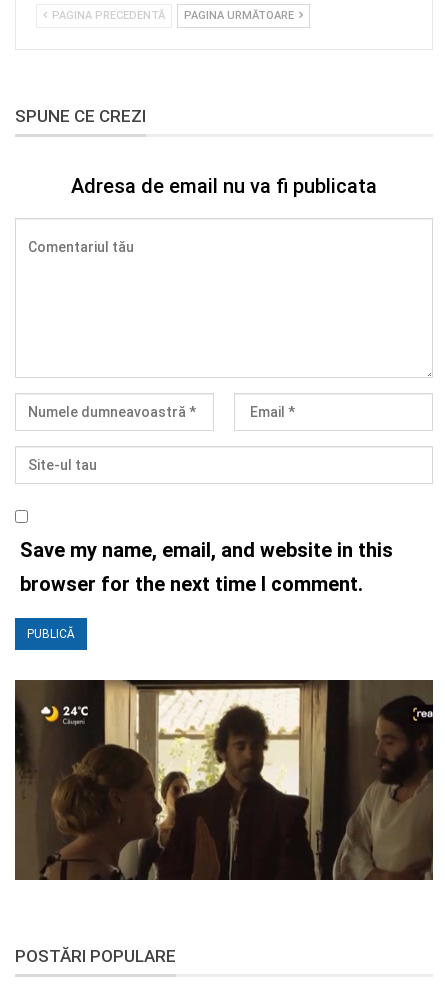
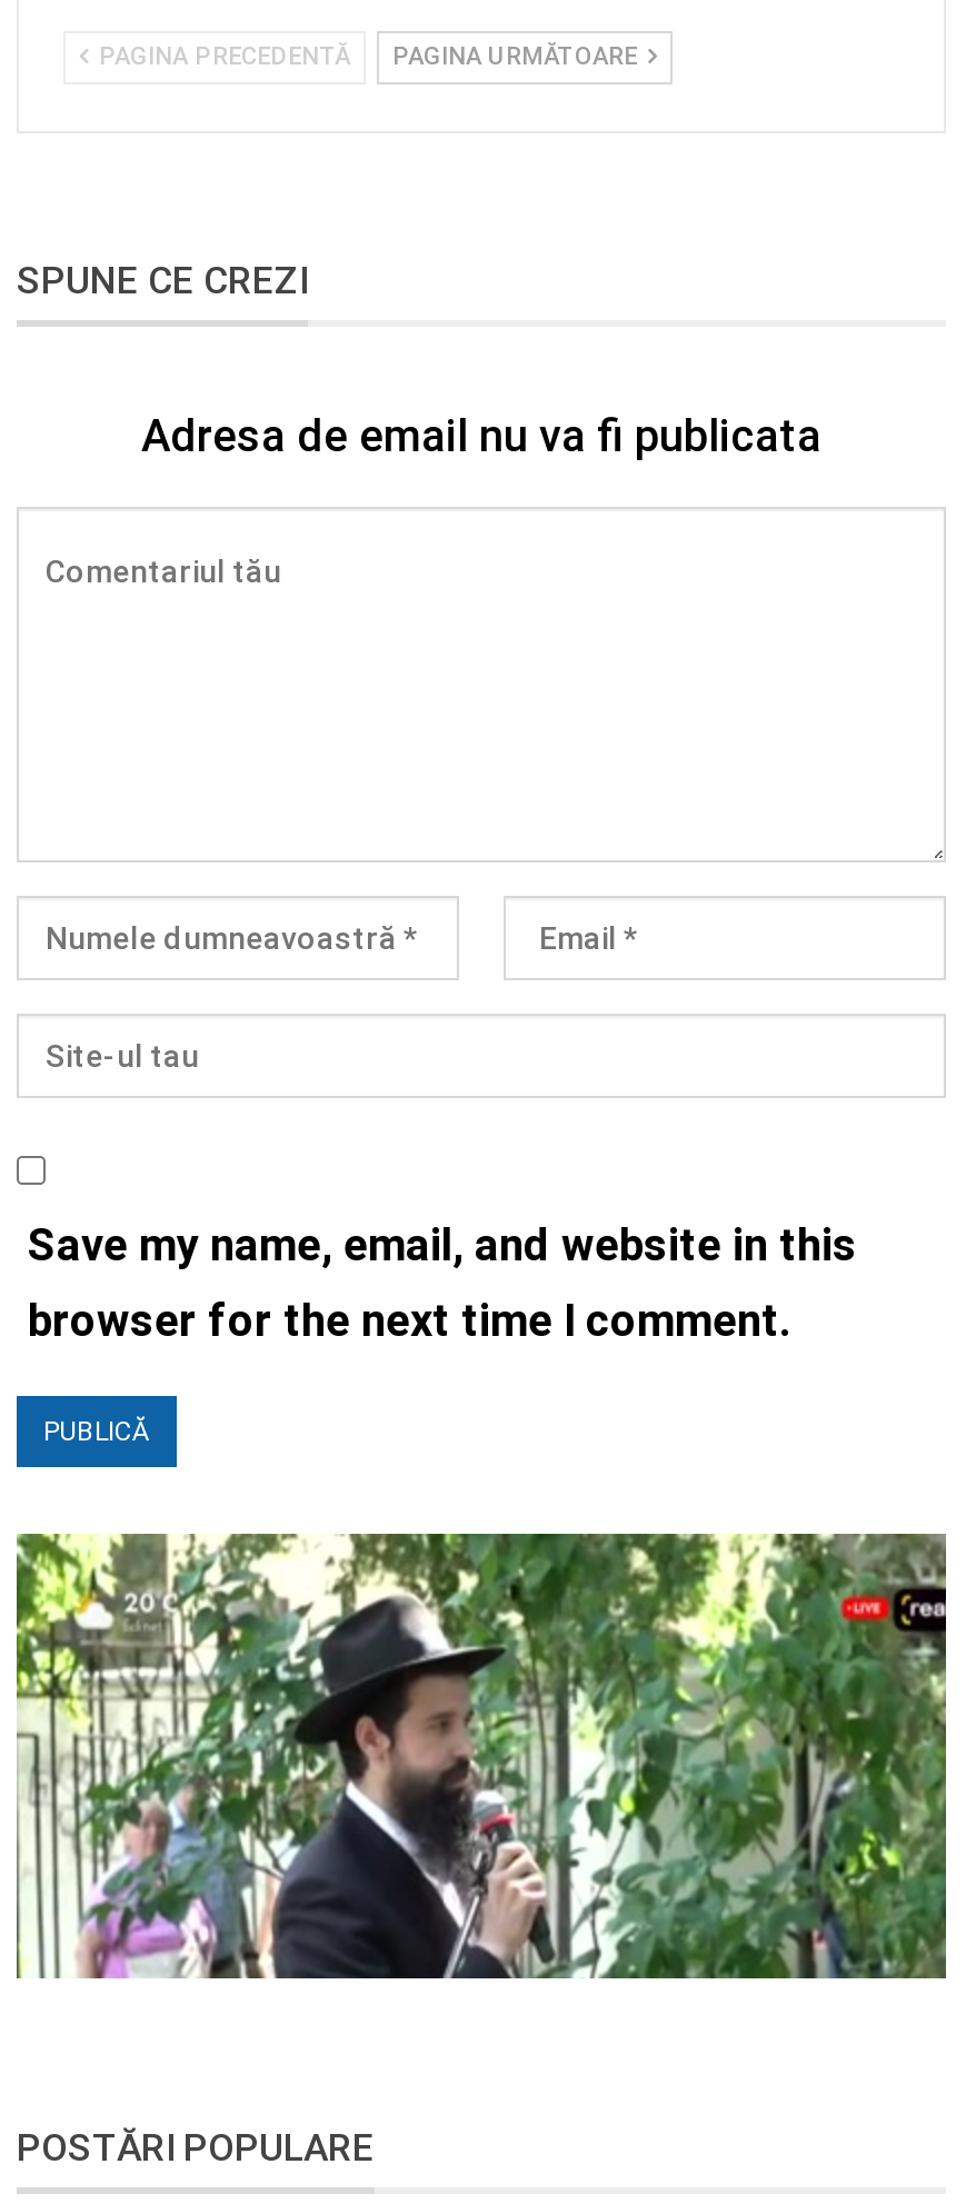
[14,679,434,881] [image] -> [14,1532,948,1981] [image]

